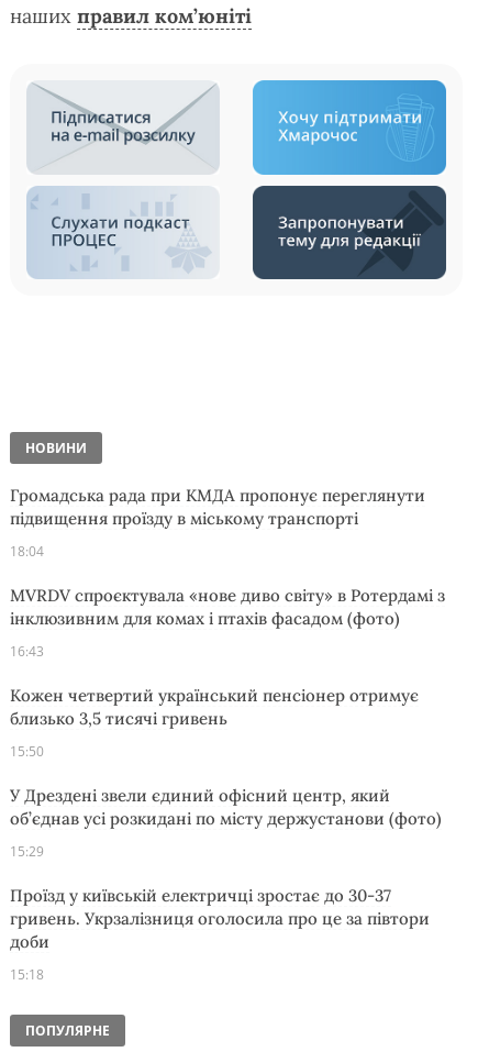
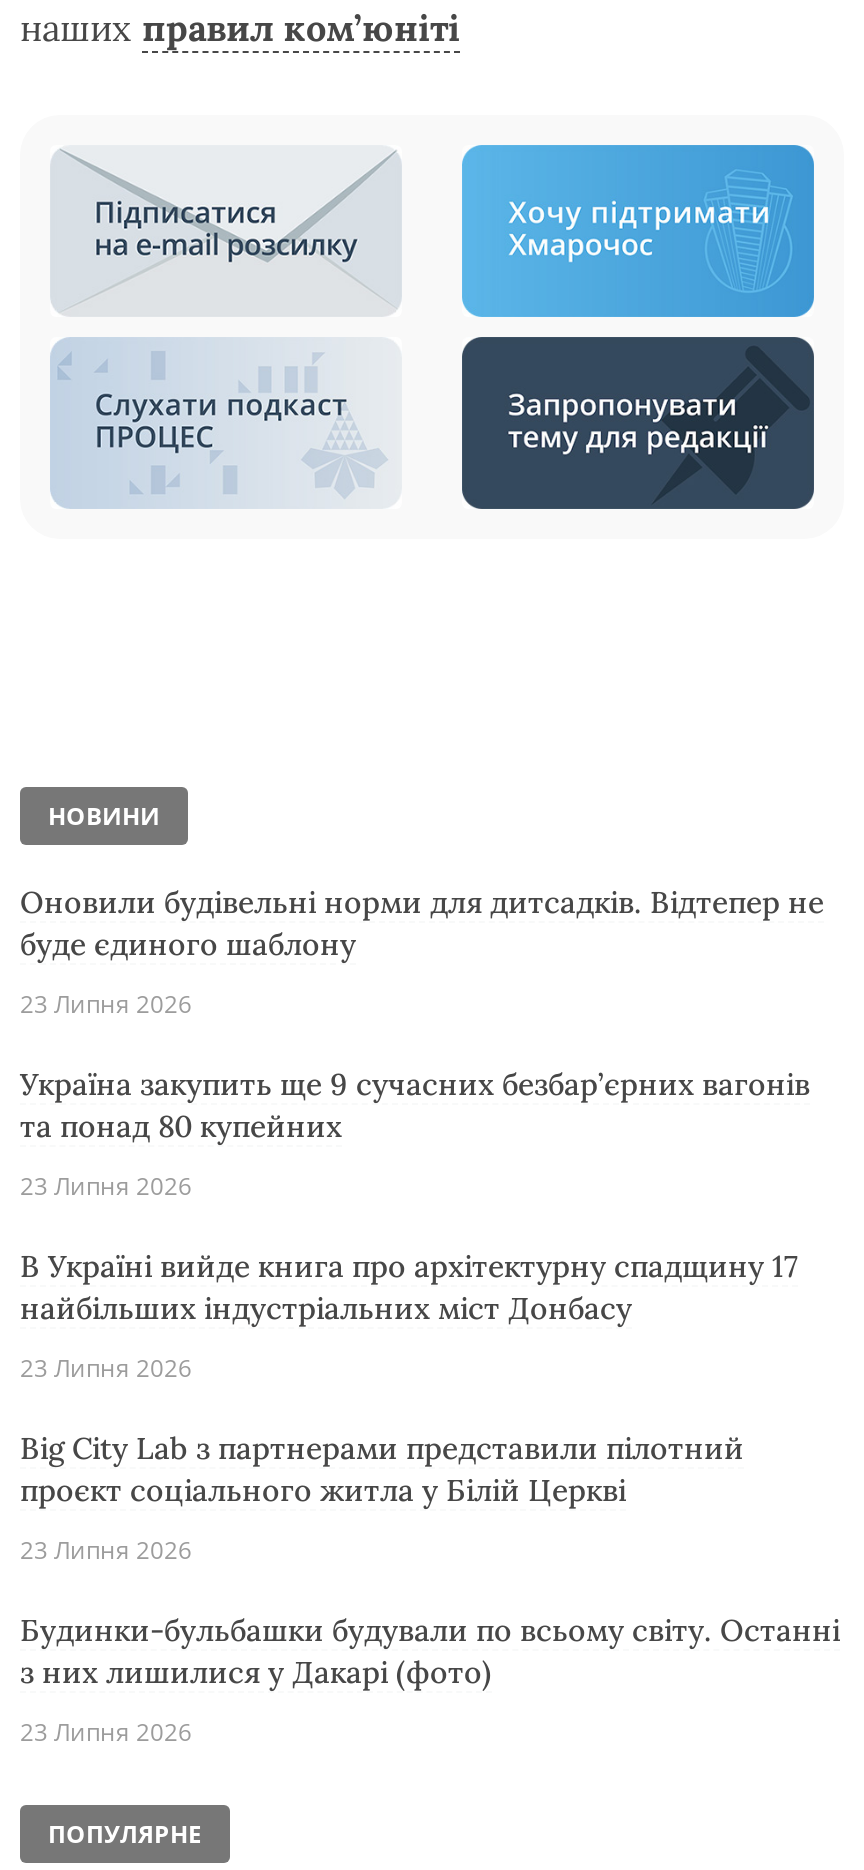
[10,485,425,529] Громадська рада при КМДА пропонує переглянути | підвищення проїзду в міському транспорті -> [20,883,824,963] Оновили будівельні норми для дитсадків. Відтепер не | буде єдиного шаблону
[10,542,44,561] 18:04 -> [20,987,192,1021] 23 Липня 2026
[10,585,445,629] MVRDV спроєктувала «нове диво світу» в Ротердамі з | інклюзивним для комах і птахів фасадом (фото) -> [20,1065,810,1145] Україна закупить ще 9 сучасних безбар’єрних вагонів | та понад 80 купейних
[10,642,44,661] 16:43 -> [20,1169,192,1203] 23 Липня 2026
[10,685,419,729] Кожен четвертий український пенсіонер отримує | близько 3,5 тисячі гривень -> [20,1247,798,1327] В Україні вийде книга про архітектурну спадщину 17 | найбільших індустріальних міст Донбасу
[10,742,44,761] 15:50 -> [20,1351,192,1385] 23 Липня 2026
[10,785,442,829] У Дрездені звели єдиний офісний центр, який | об’єднав усі розкидані по місту держустанови (фото) -> [20,1429,744,1509] Big City Lab з партнерами представили пілотний | проєкт соціального житла у Білій Церкві
[10,842,44,861] 15:29 -> [20,1533,192,1567] 23 Липня 2026
[10,885,430,952] Проїзд у київській електричці зростає до 30-37 | гривень. Укрзалізниця оголосила про це за півтори | доби -> [20,1611,840,1691] Будинки-бульбашки будували по всьому світу. Останні | з них лишилися у Дакарі (фото)
[10,965,44,984] 15:18 -> [20,1715,192,1749] 23 Липня 2026

